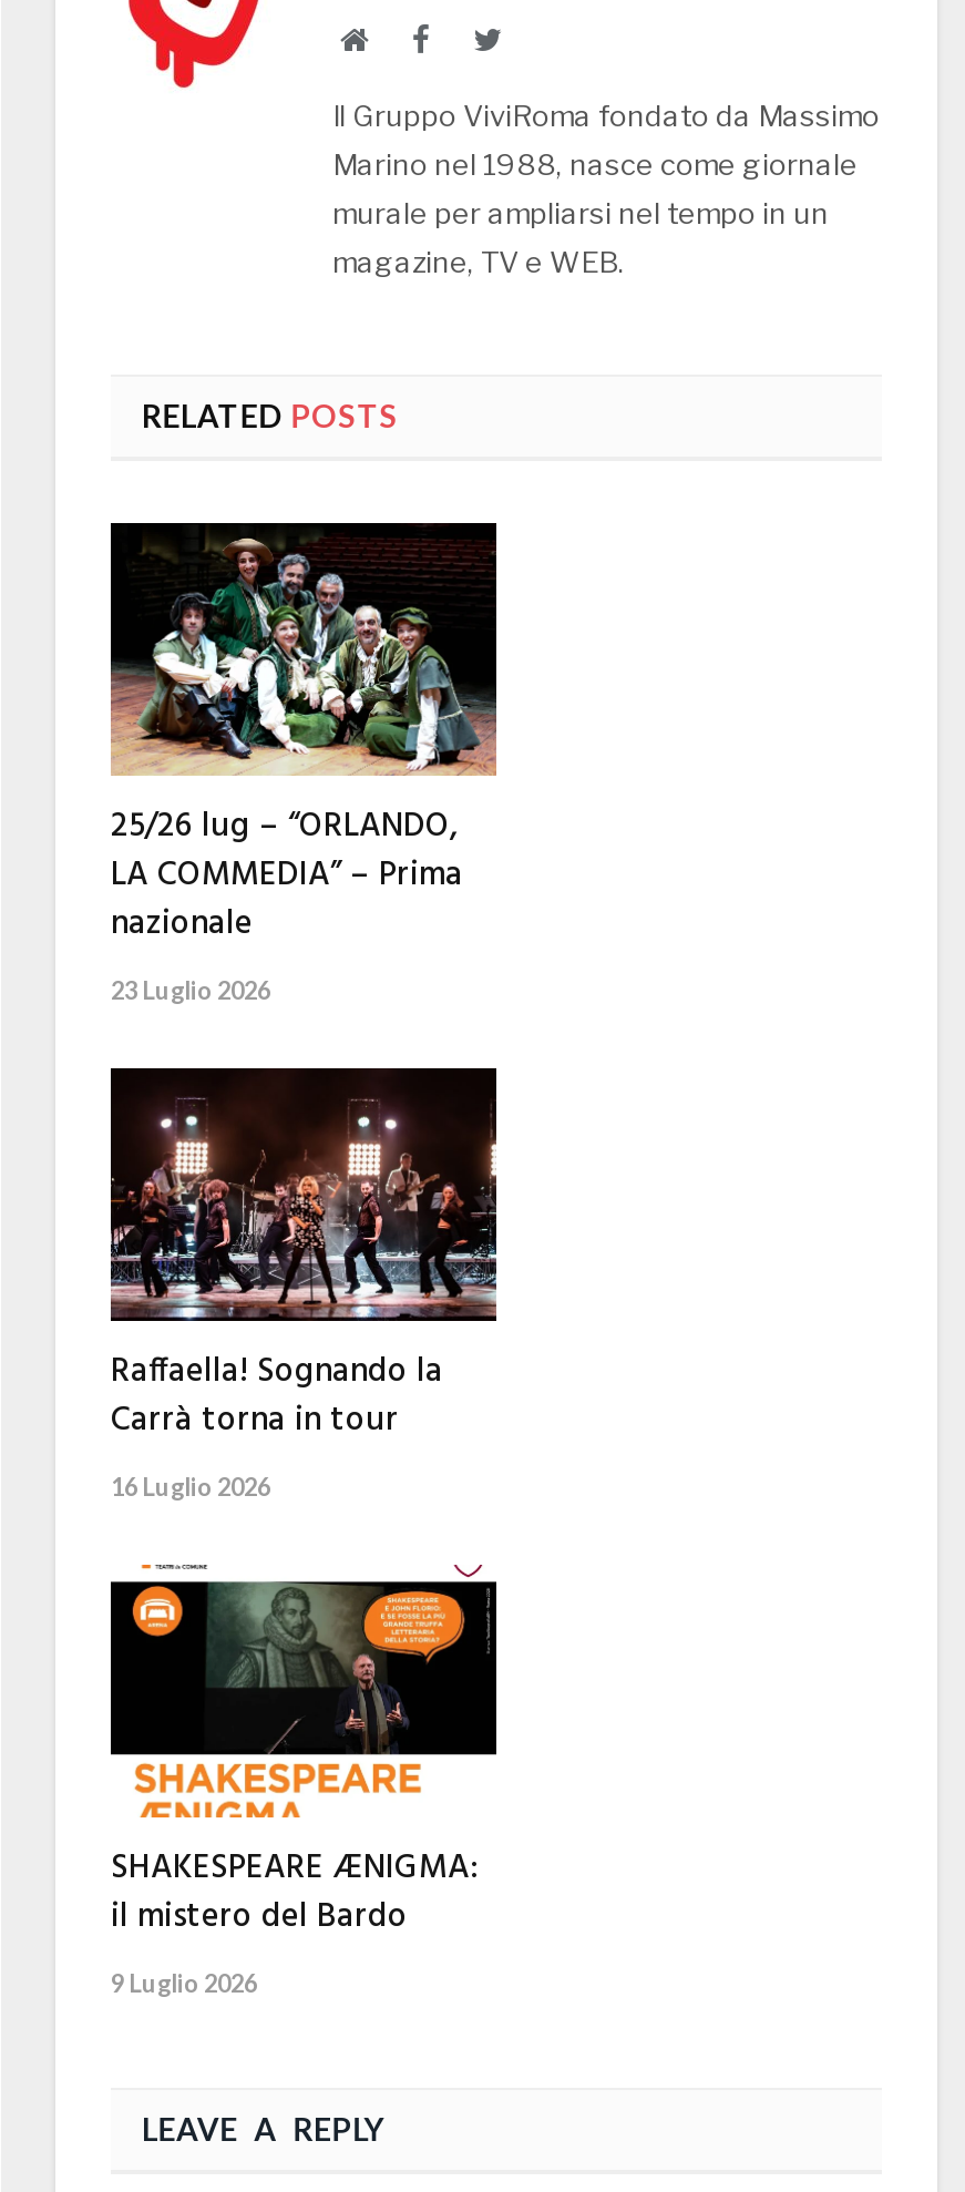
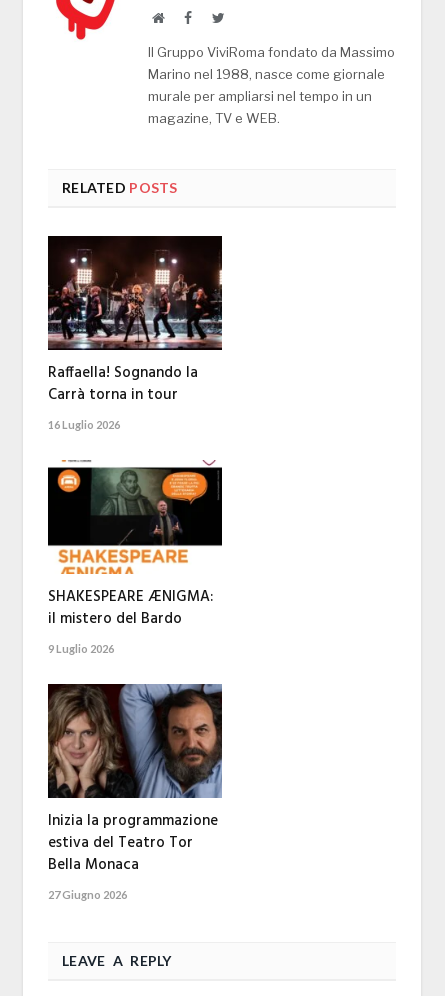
[109,536,499,1004] [image] | 25/26 lug – “ORLANDO, | LA COMMEDIA” – Prima | nazionale | 23 Luglio 2026 -> none
moved [106,1071,501,1996] -> [46,237,224,655]: [image] | Raffaella! Sognando la | Carrà torna in tour | 16 Luglio 2026 | SHAKESPEARE ÆNIGMA: | il mistero del Bardo | 9 Luglio 2026
none -> [47,683,223,901] [image] | Inizia la programmazione | estiva del Teatro Tor | Bella Monaca | 27 Giugno 2026

